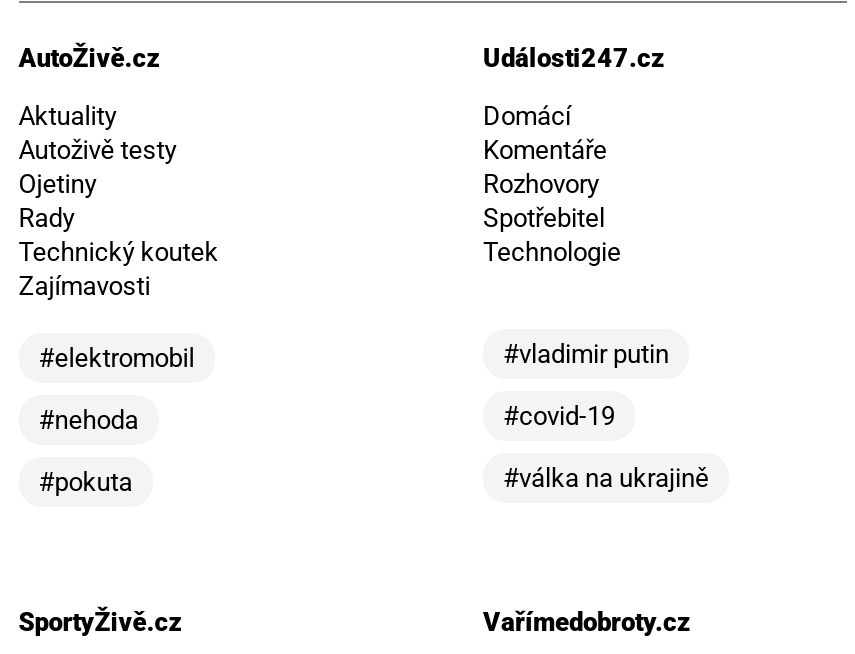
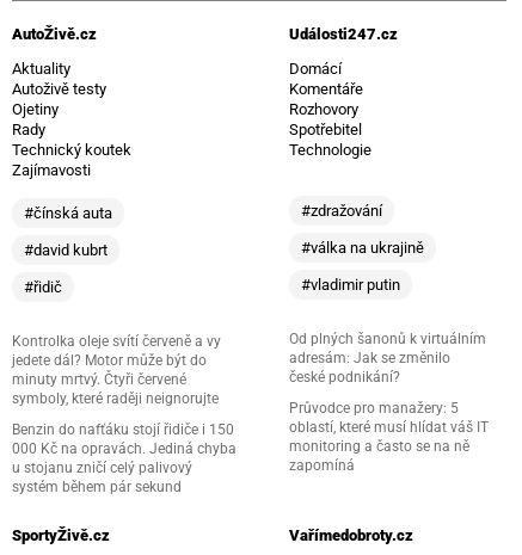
[39,343,195,497] #elektromobil | #nehoda | #pokuta -> [12,205,236,496] #čínská auta | #david kubrt | #řidič | Kontrolka oleje svítí červeně a vy | jedete dál? Motor může být do | minuty mrtvý. Čtyři červené | symboly, které raději neignorujte | Benzin do nafťáku stojí řidiče i 150 | 000 Kč na opravách. Jediná chyba | u stojanu zničí celý palivový | systém během pár sekund
moved [503,339,669,369] -> [301,276,400,294]: #vladimir putin
[503,401,615,431] #covid-19 -> [301,202,382,220] #zdražování
moved [503,463,709,493] -> [301,239,424,257]: #válka na ukrajině
none -> [289,331,489,474] Od plných šanonů k virtuálním | adresám: Jak se změnilo | české podnikání? | Průvodce pro manažery: 5 | oblastí, které musí hlídat váš IT | monitoring a často se na ně | zapomíná

